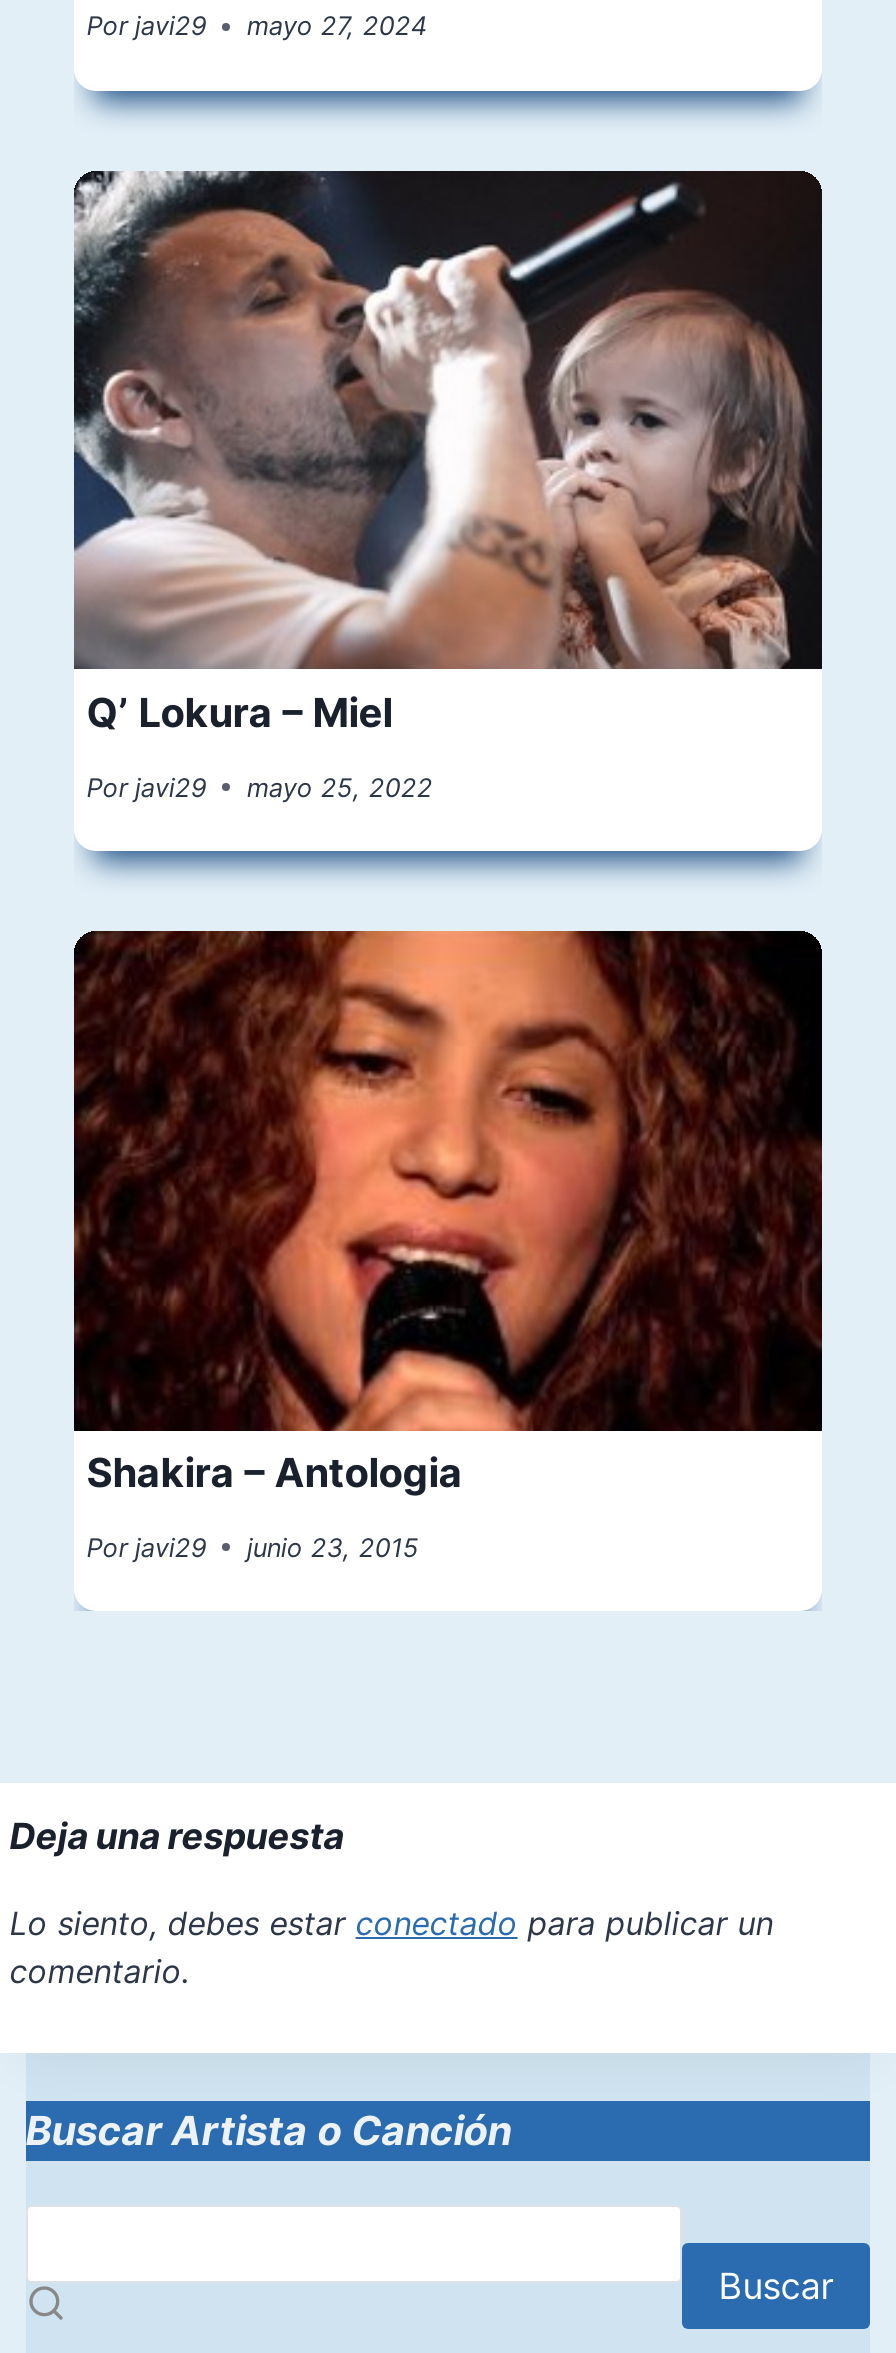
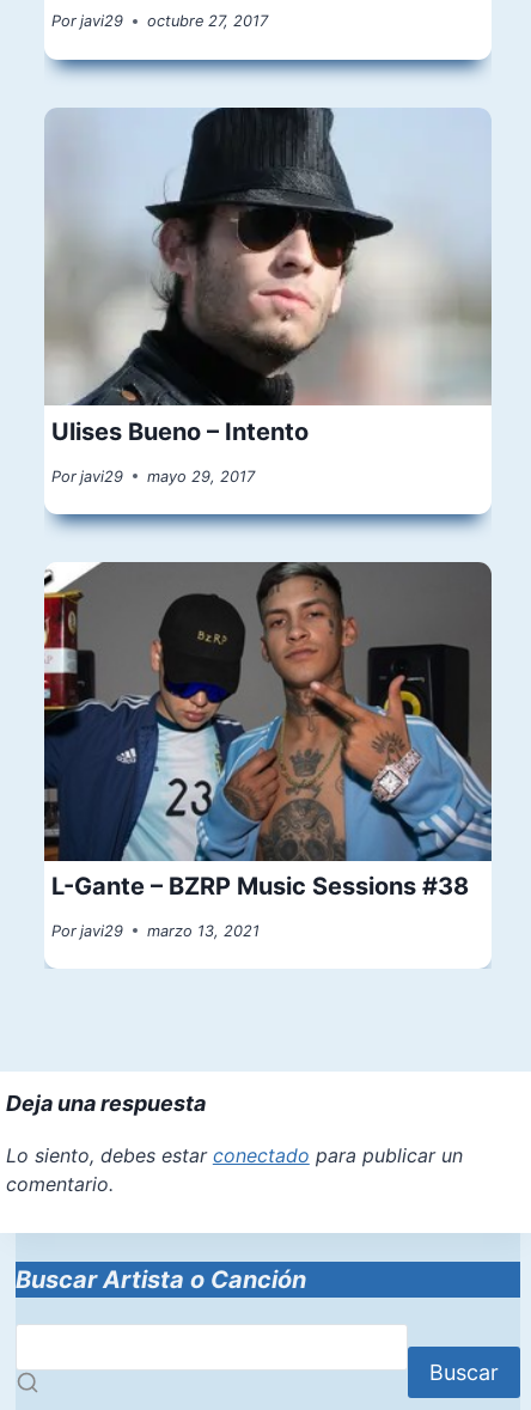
[86,12,427,42] Por javi29 mayo 27, 2024 -> [52,12,268,30] Por javi29 octubre 27, 2017
[72,169,824,736] [image] | Q’ Lokura – Miel -> [44,108,492,446] [image] | Ulises Bueno – Intento
[86,772,433,802] Por javi29 mayo 25, 2022 -> [52,467,255,485] Por javi29 mayo 29, 2017
[72,929,824,1497] [image] | Shakira – Antologia -> [43,561,493,900] [image] | L-Gante – BZRP Music Sessions #38
[86,1532,419,1562] Por javi29 junio 23, 2015 -> [52,922,260,940] Por javi29 marzo 13, 2021

